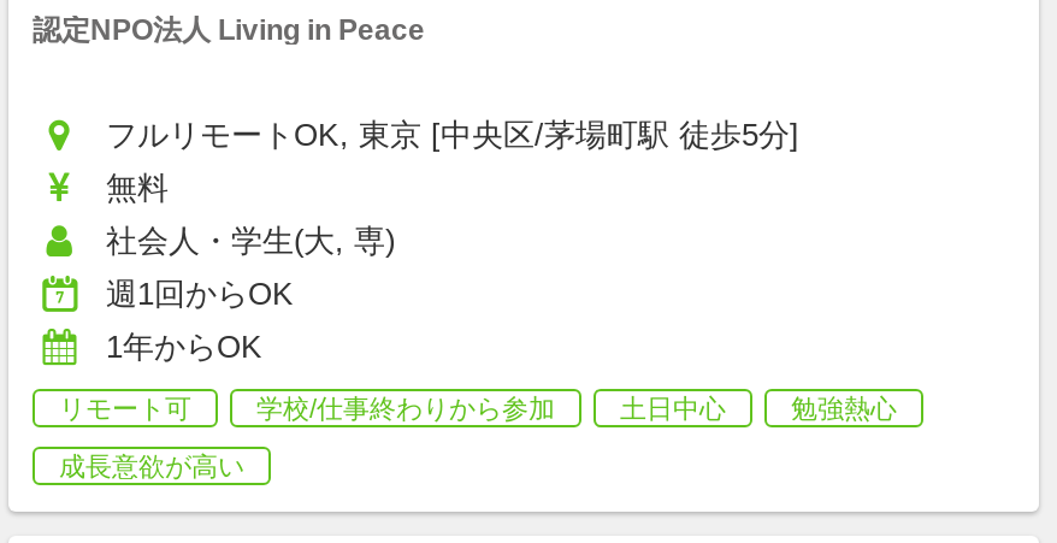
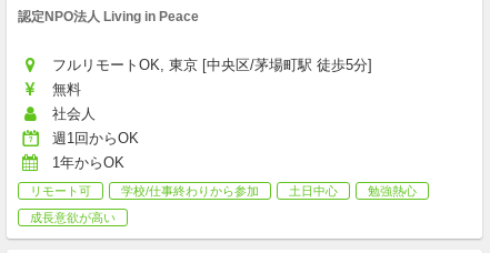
[106,222,395,258] 社会人・学生(大, 専) -> [52,105,95,122] 社会人

